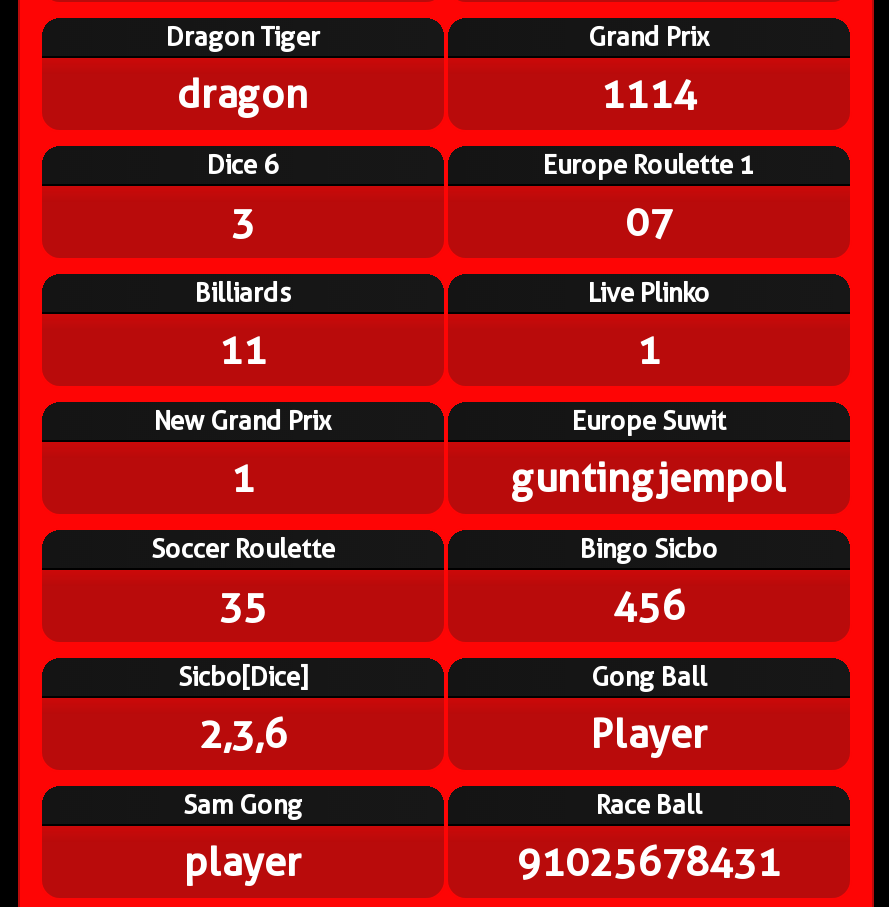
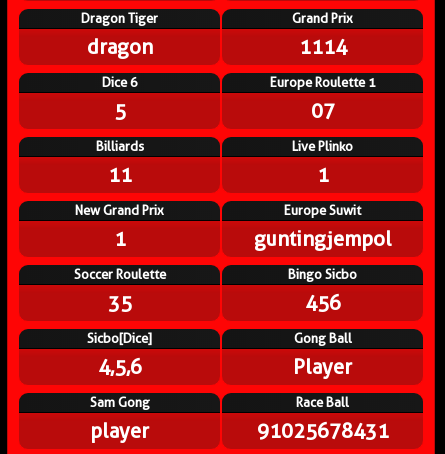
[231,198,255,246] 3 -> [113,99,125,123] 5
[199,710,287,758] 2,3,6 -> [97,355,141,379] 4,5,6

